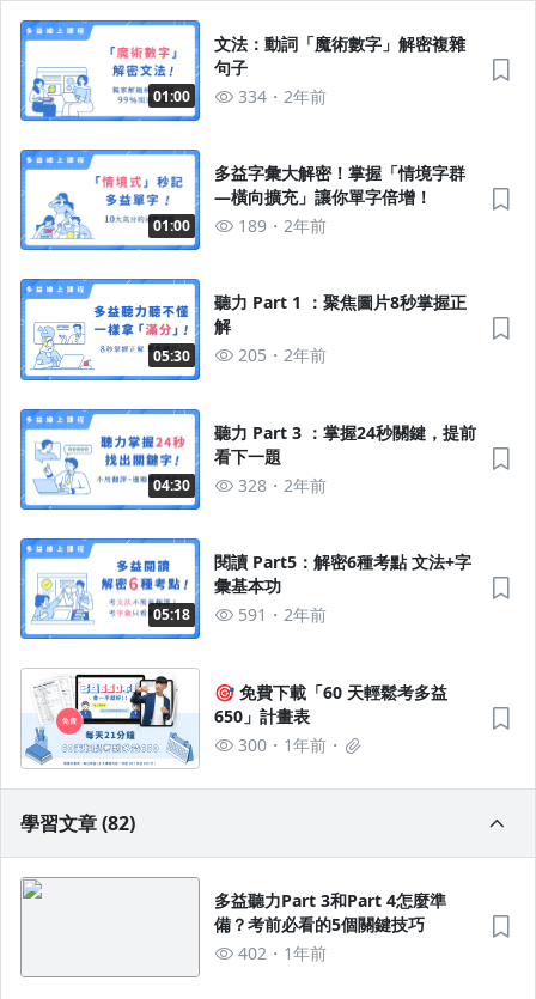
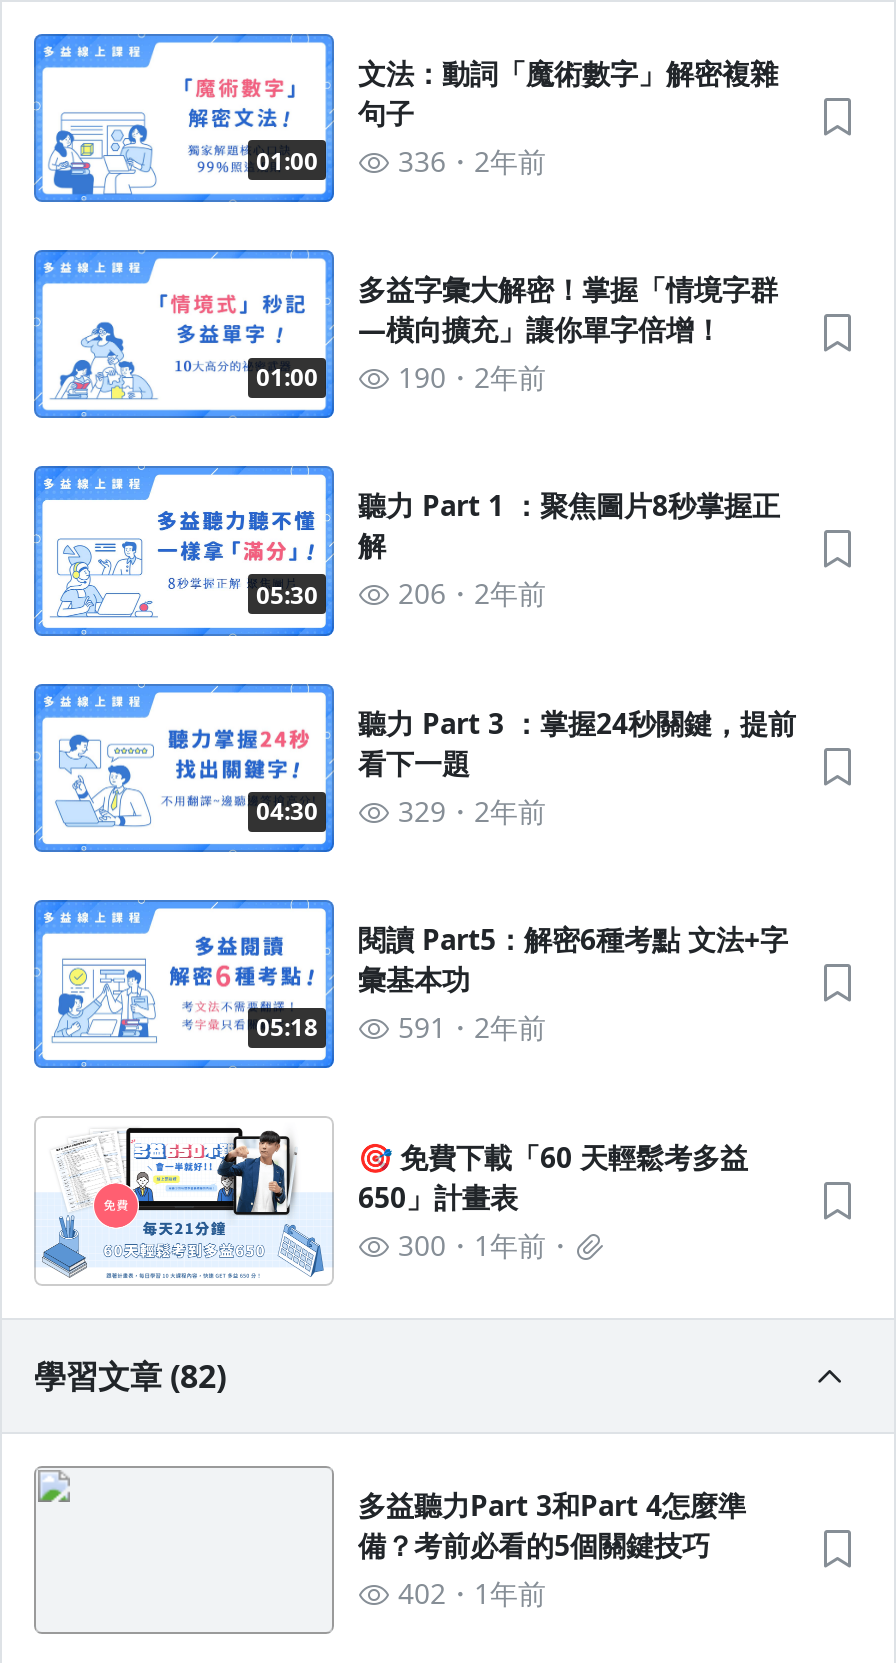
[238,85,327,107] 334 2年前 -> [398,141,546,179] 336 2年前
[238,214,327,237] 189 2年前 -> [398,358,546,396] 190 2年前
[238,344,327,367] 205 2年前 -> [398,575,546,613] 206 2年前
[238,474,327,496] 328 2年前 -> [398,792,546,830] 329 2年前

